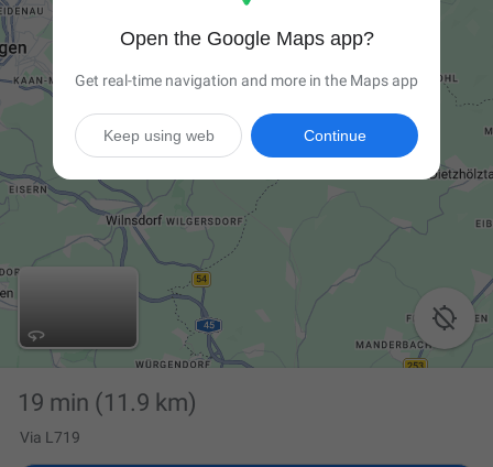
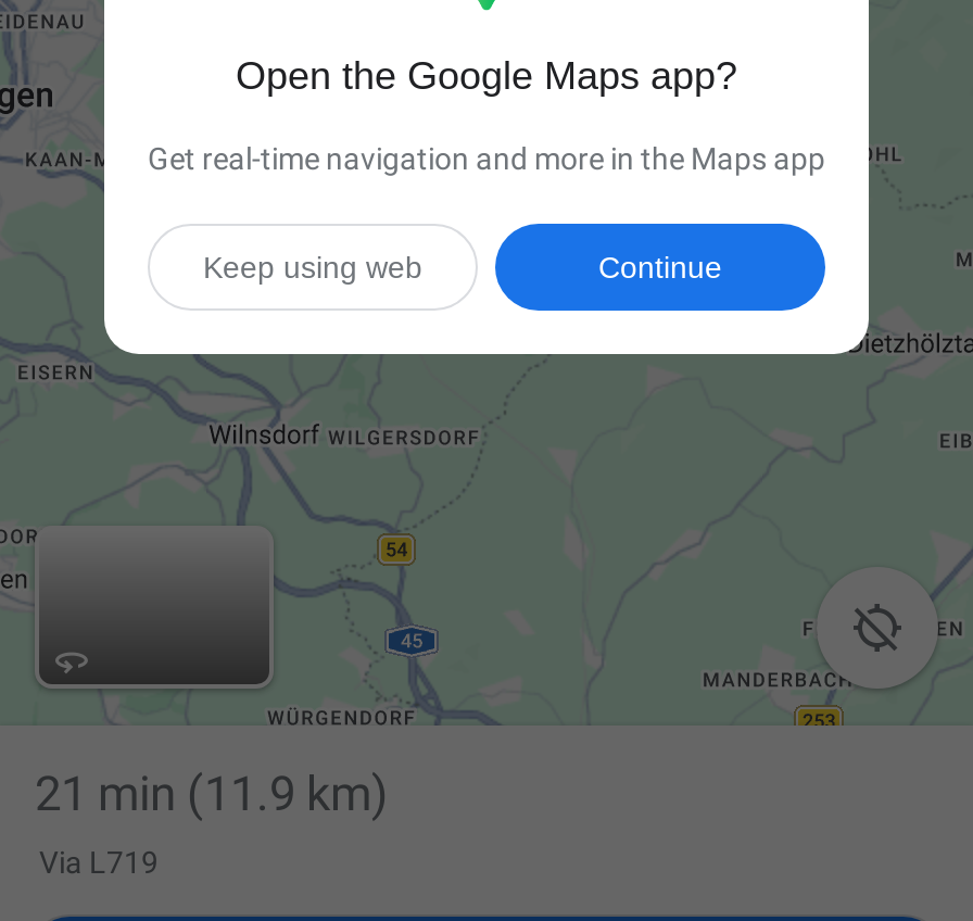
[18,389,197,416] 19 min (11.9 km) -> [35,767,389,821] 21 min (11.9 km)

